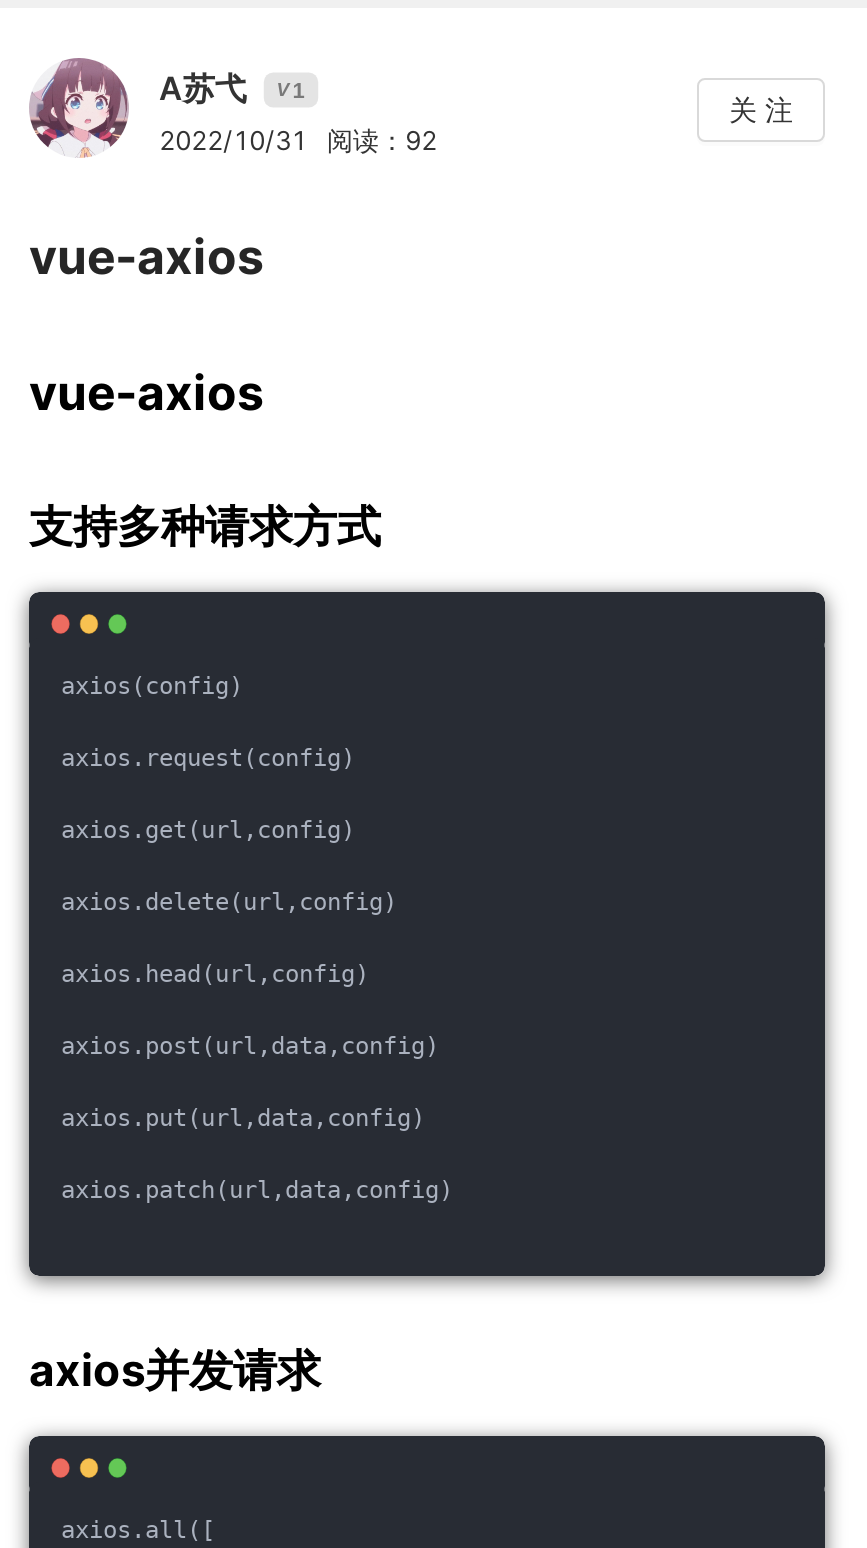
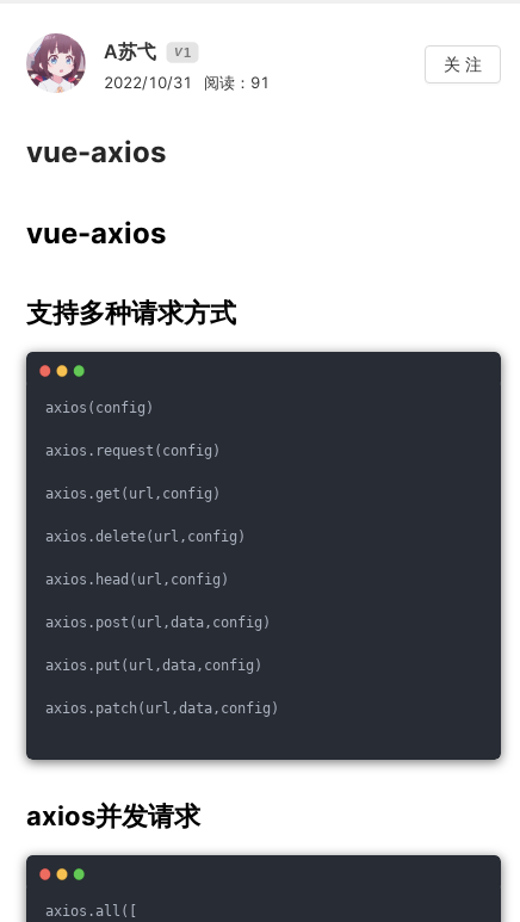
[159,124,437,156] 2022/10/31 阅读：92 -> [104,73,270,92] 2022/10/31 阅读：91

